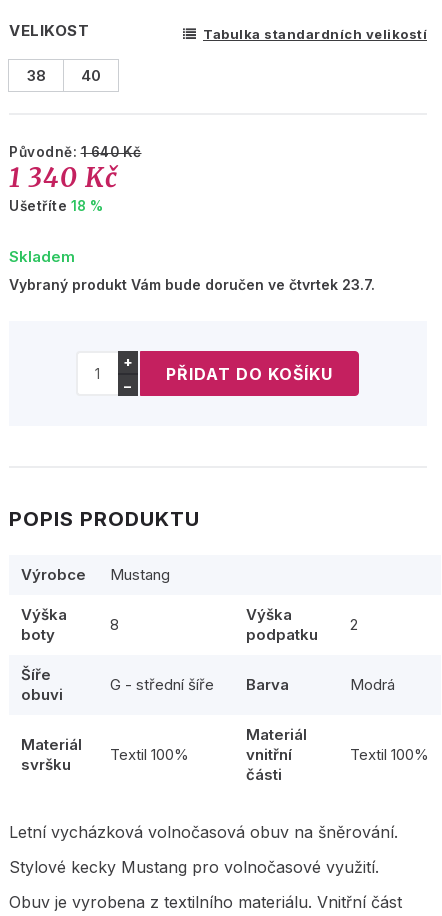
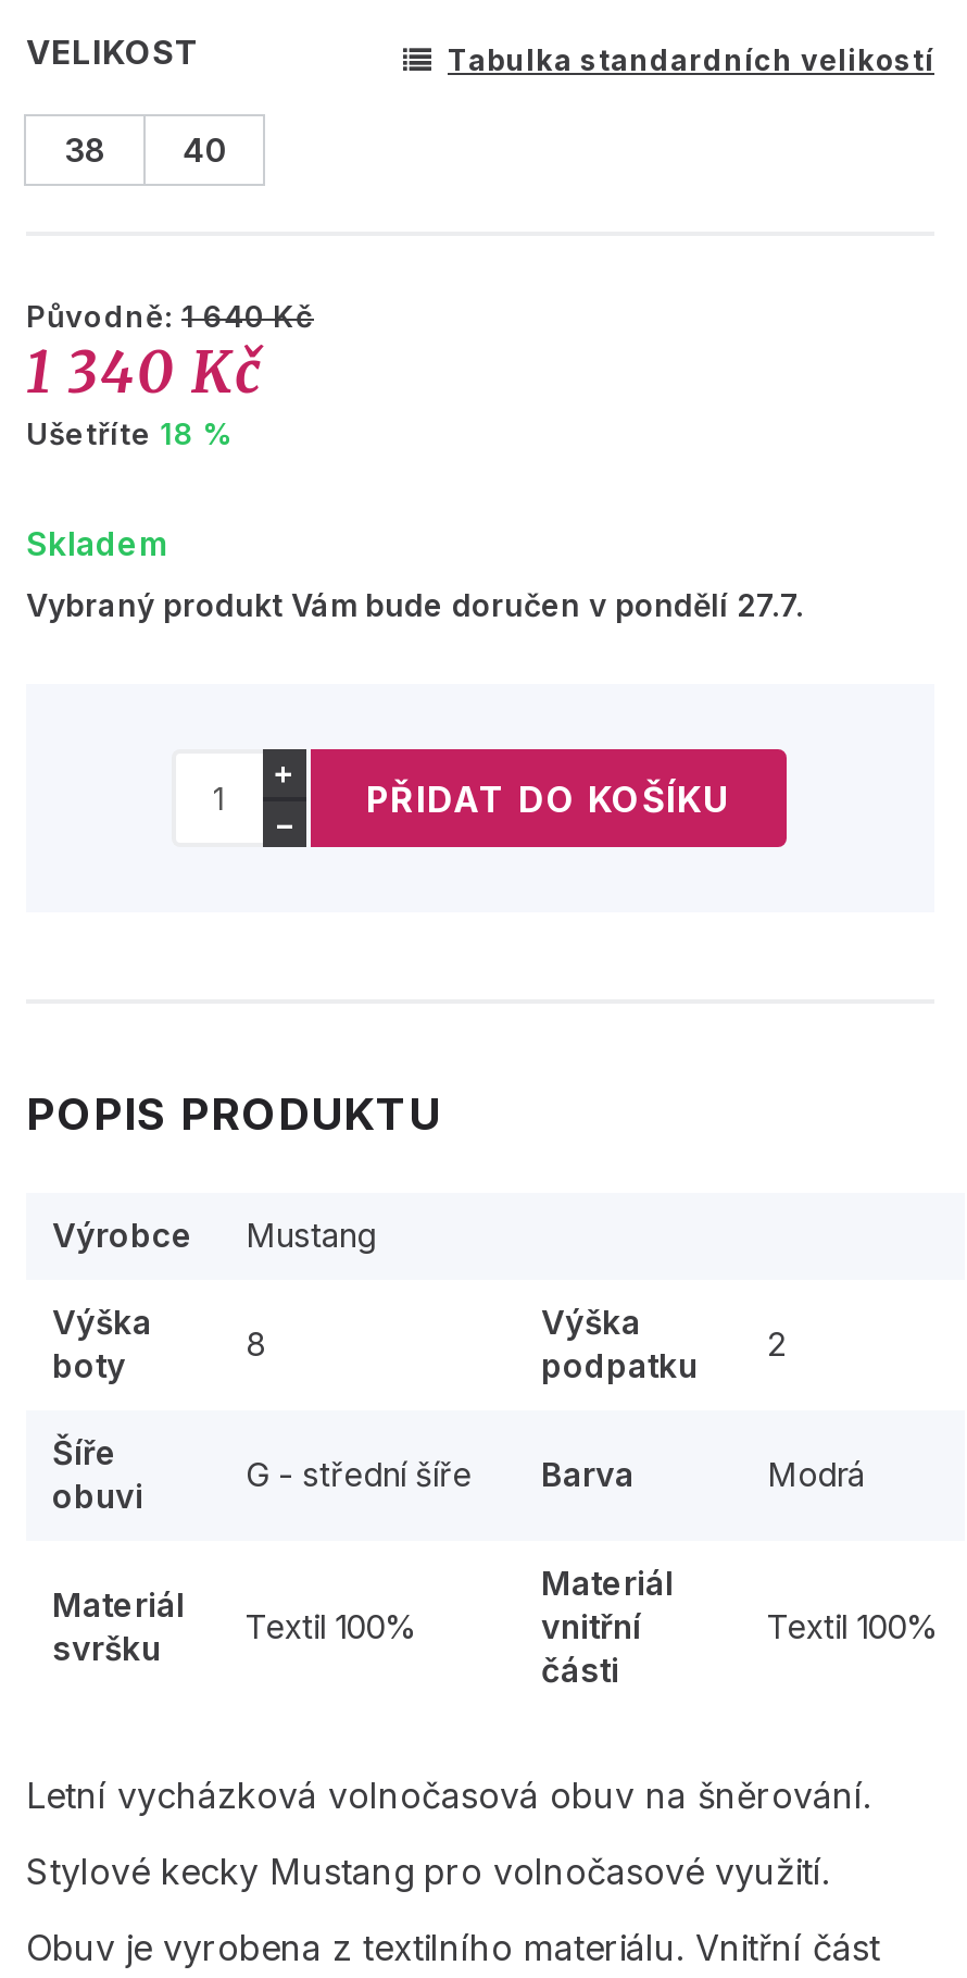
[9,276,375,293] Vybraný produkt Vám bude doručen ve čtvrtek 23.7. -> [26,587,804,624] Vybraný produkt Vám bude doručen v pondělí 27.7.

